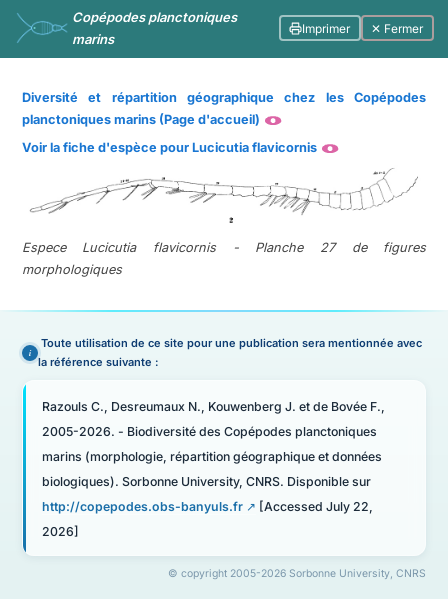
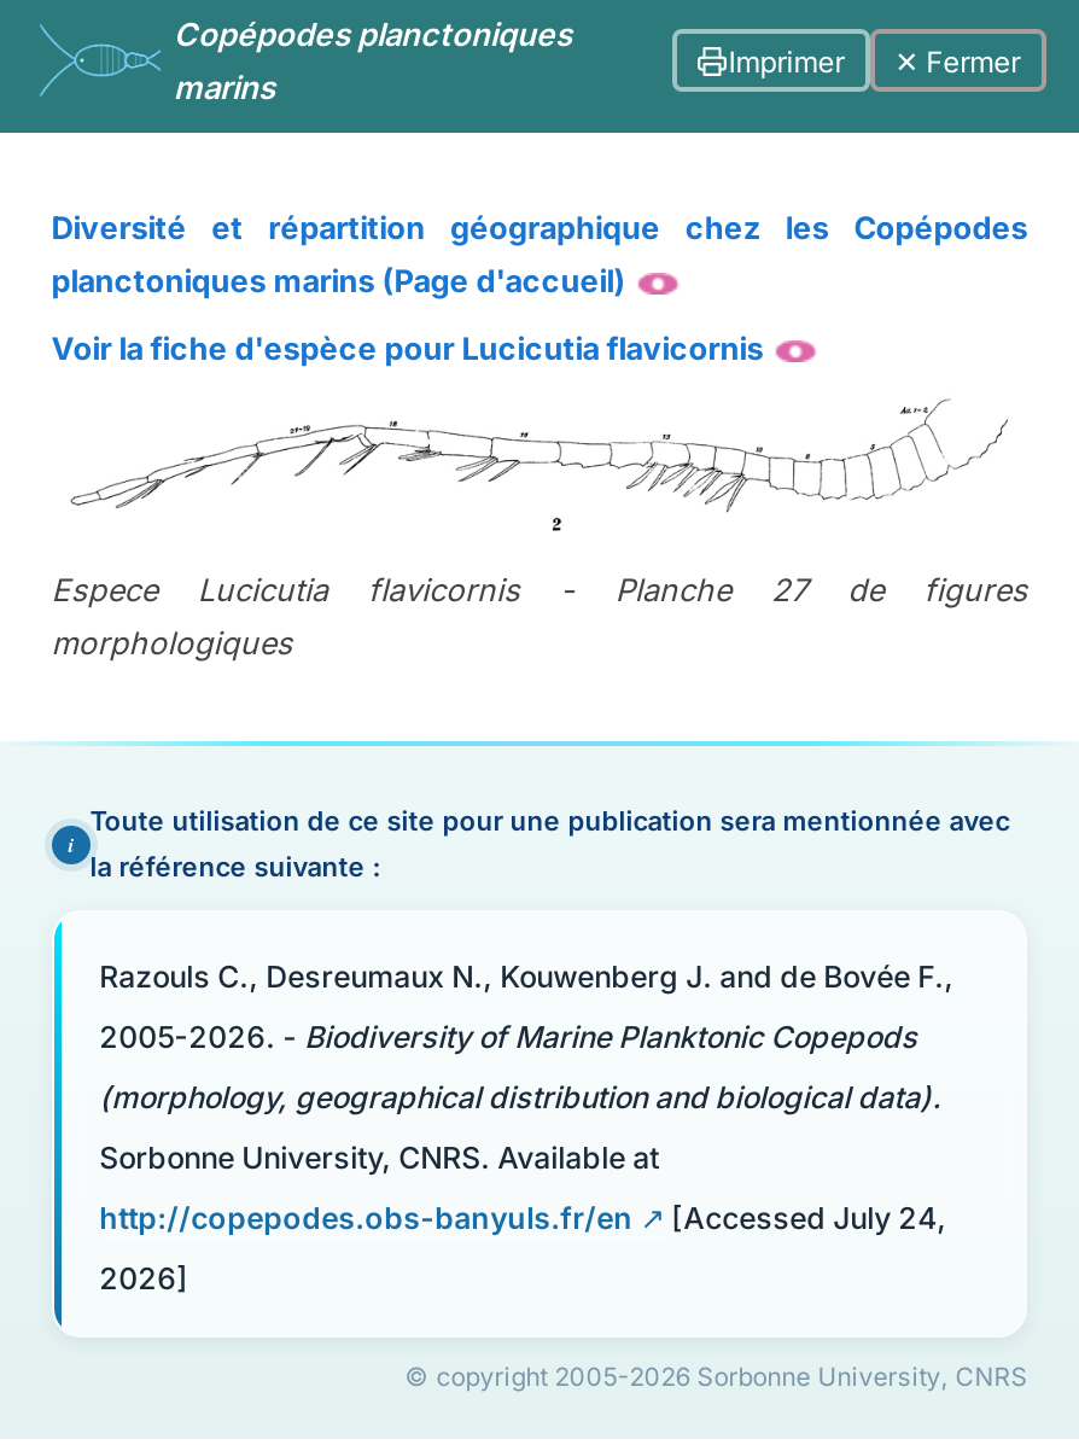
[42,399,385,414] Razouls C., Desreumaux N., Kouwenberg J. et de Bovée F., -> [99,957,954,994] Razouls C., Desreumaux N., Kouwenberg J. and de Bovée F.,
[42,424,377,439] 2005-2026. - Biodiversité des Copépodes planctoniques -> [99,1018,918,1054] 2005-2026. - Biodiversity of Marine Planktonic Copepods
[42,449,382,464] marins (morphologie, répartition géographique et données -> [99,1078,942,1114] (morphology, geographical distribution and biological data).
[42,474,371,489] biologiques). Sorbonne University, CNRS. Disponible sur -> [99,1138,659,1175] Sorbonne University, CNRS. Available at
[42,499,373,514] http://copepodes.obs-banyuls.fr | [Accessed July 22, -> [99,1199,946,1235] http://copepodes.obs-banyuls.fr/en | [Accessed July 24,

